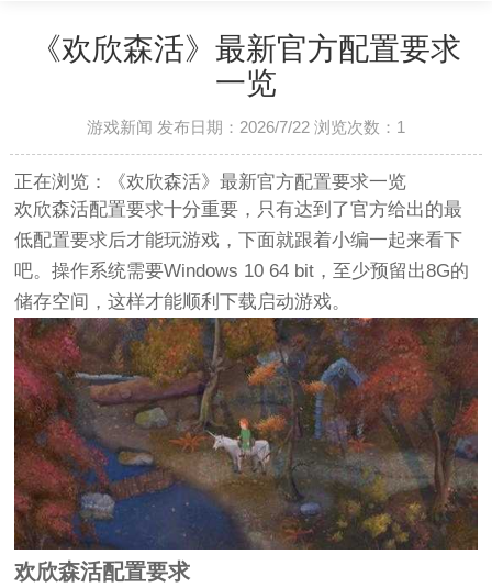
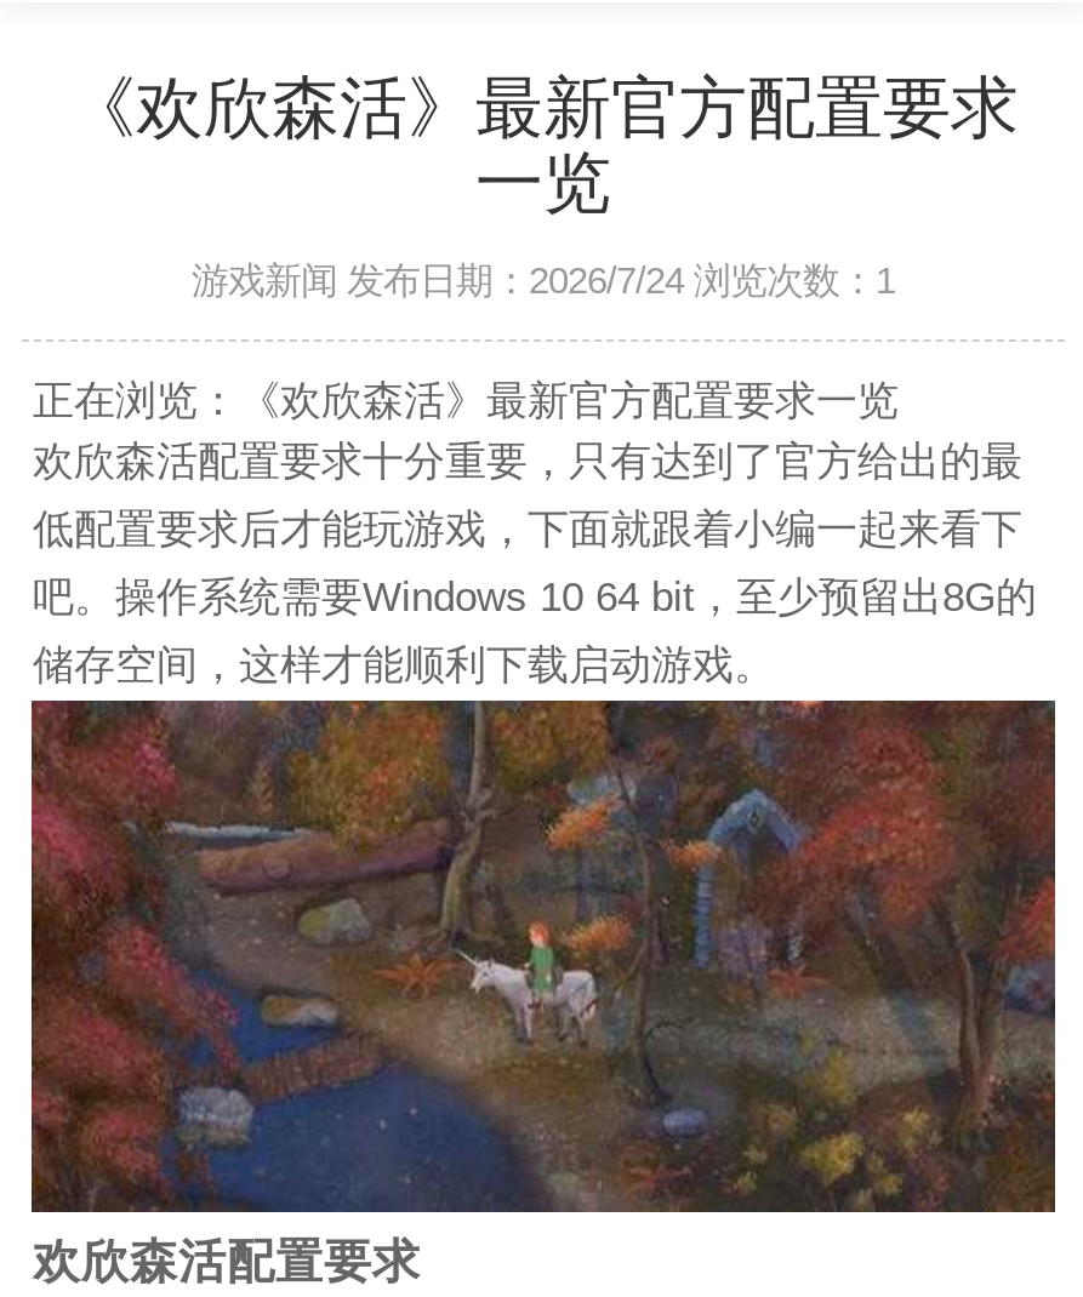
[87,118,405,136] 游戏新闻 发布日期：2026/7/22 浏览次数：1 -> [192,259,895,301] 游戏新闻 发布日期：2026/7/24 浏览次数：1

